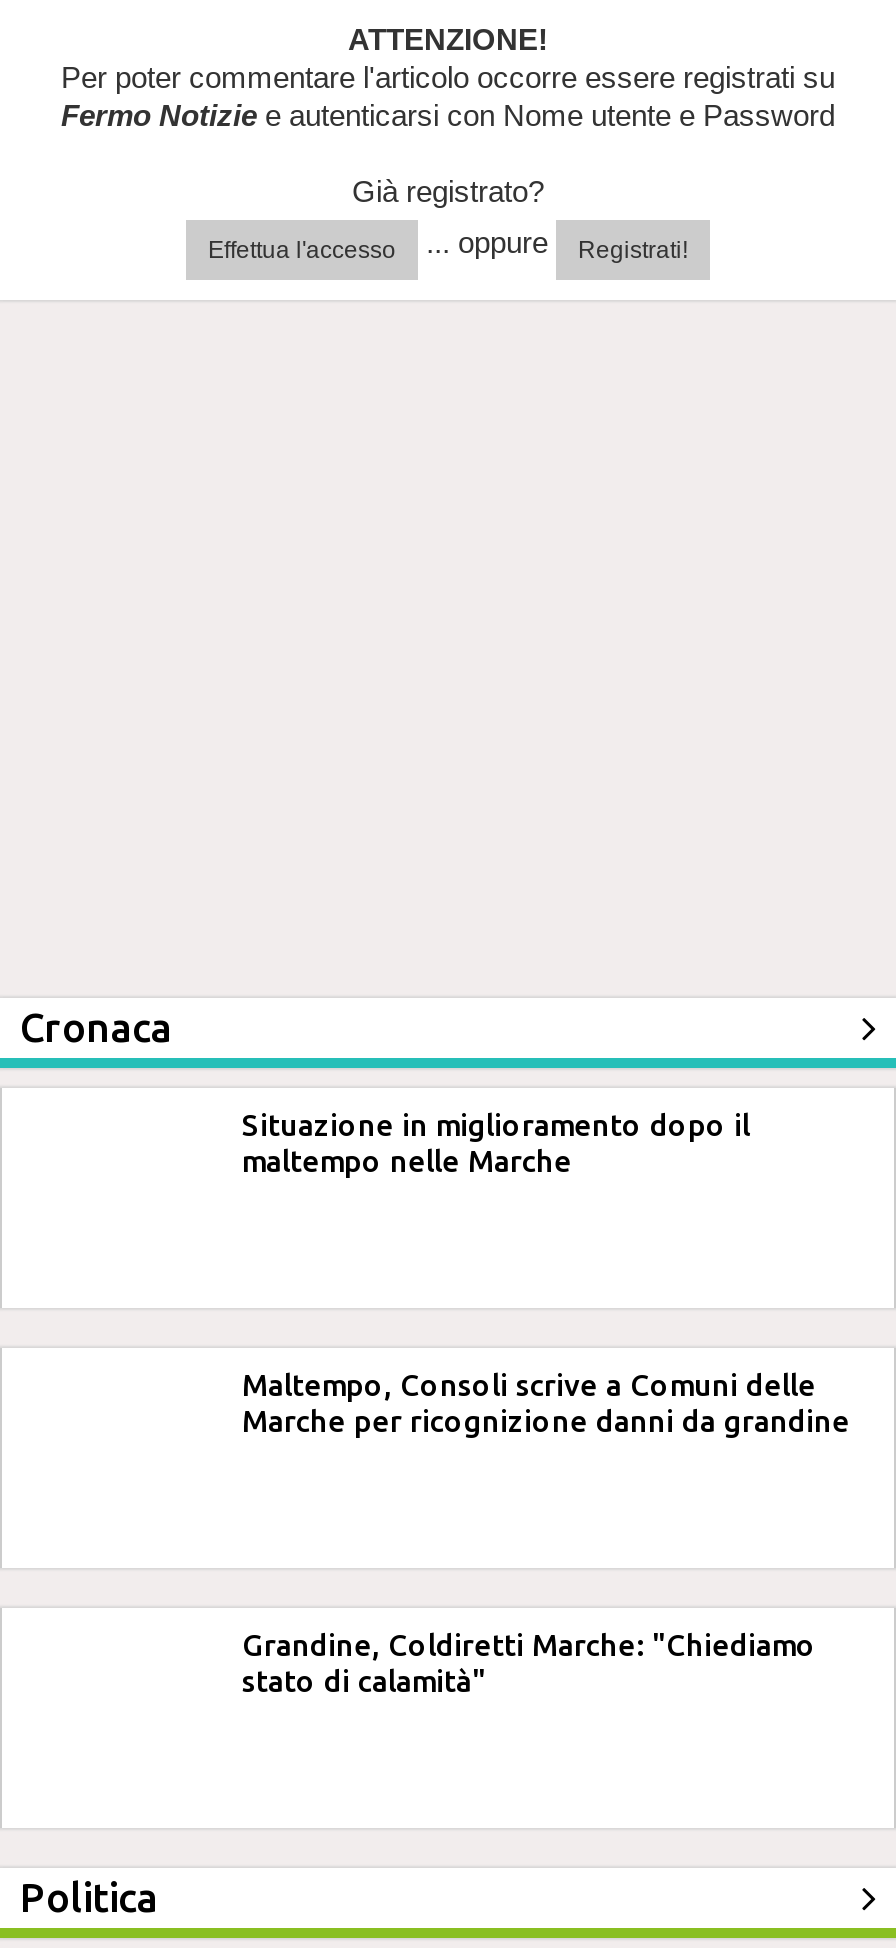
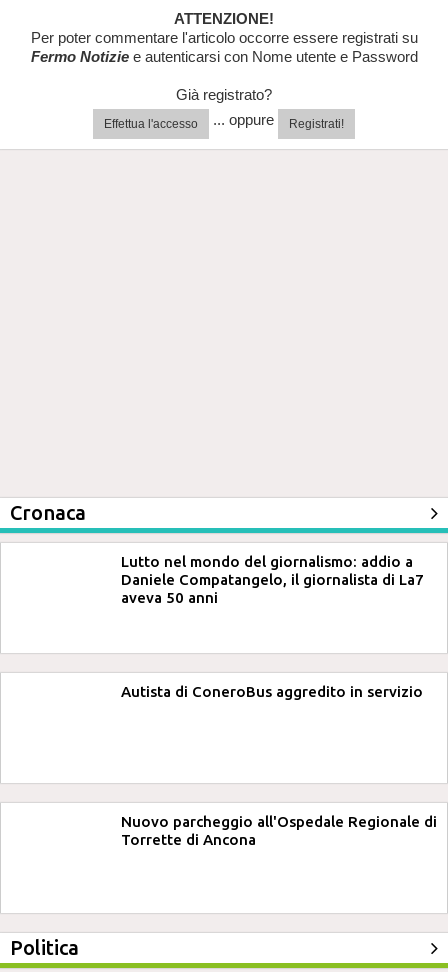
[242,1108,750,1178] Situazione in miglioramento dopo il | maltempo nelle Marche -> [121,553,424,606] Lutto nel mondo del giornalismo: addio a | Daniele Compatangelo, il giornalista di La7 | aveva 50 anni
[242,1368,850,1438] Maltempo, Consoli scrive a Comuni delle | Marche per ricognizione danni da grandine -> [121,683,423,700] Autista di ConeroBus aggredito in servizio
[242,1628,816,1698] Grandine, Coldiretti Marche: "Chiediamo | stato di calamità" -> [121,813,437,848] Nuovo parcheggio all'Ospedale Regionale di | Torrette di Ancona

